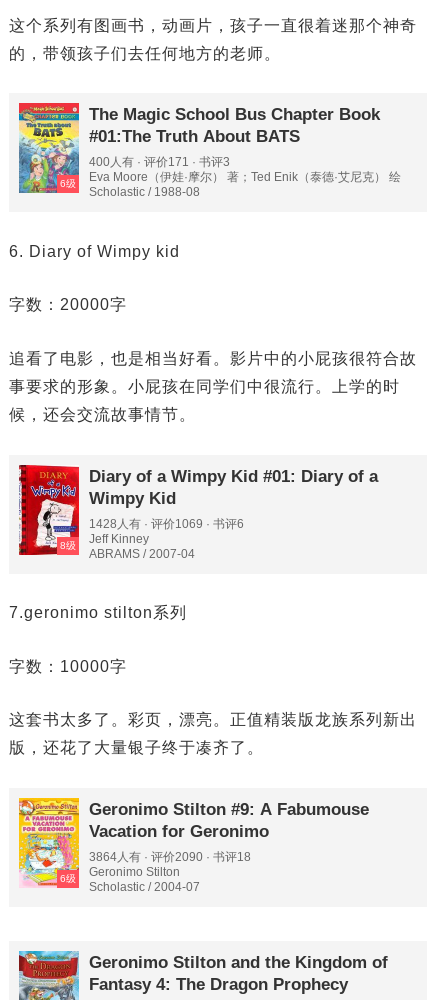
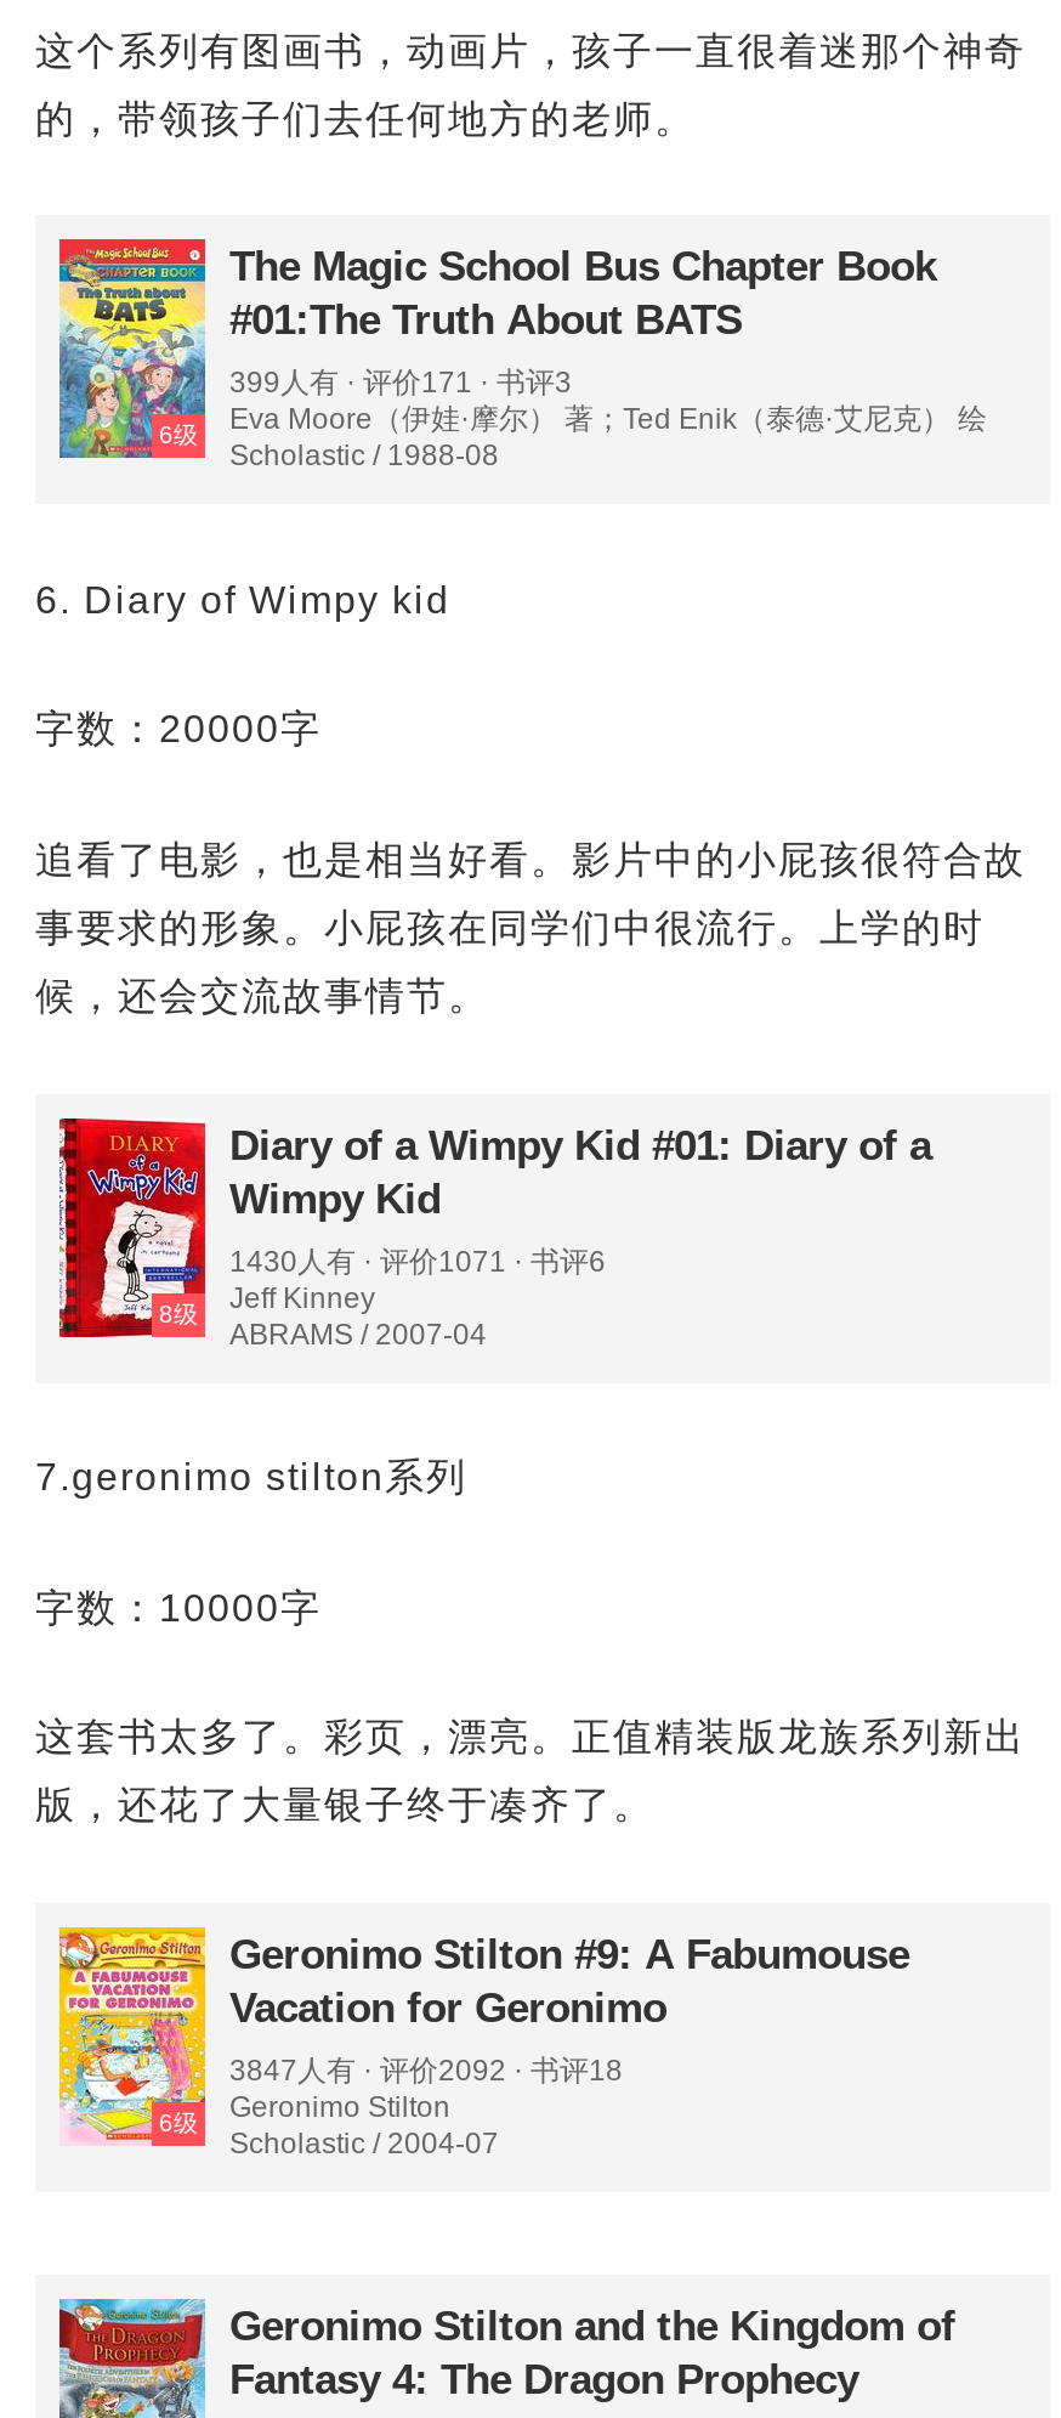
[89,155,230,169] 400人有 · 评价171 · 书评3 -> [229,366,572,400] 399人有 · 评价171 · 书评3
[89,516,244,530] 1428人有 · 评价1069 · 书评6 -> [229,1244,606,1278] 1430人有 · 评价1071 · 书评6
[89,850,251,864] 3864人有 · 评价2090 · 书评18 -> [229,2053,623,2087] 3847人有 · 评价2092 · 书评18

